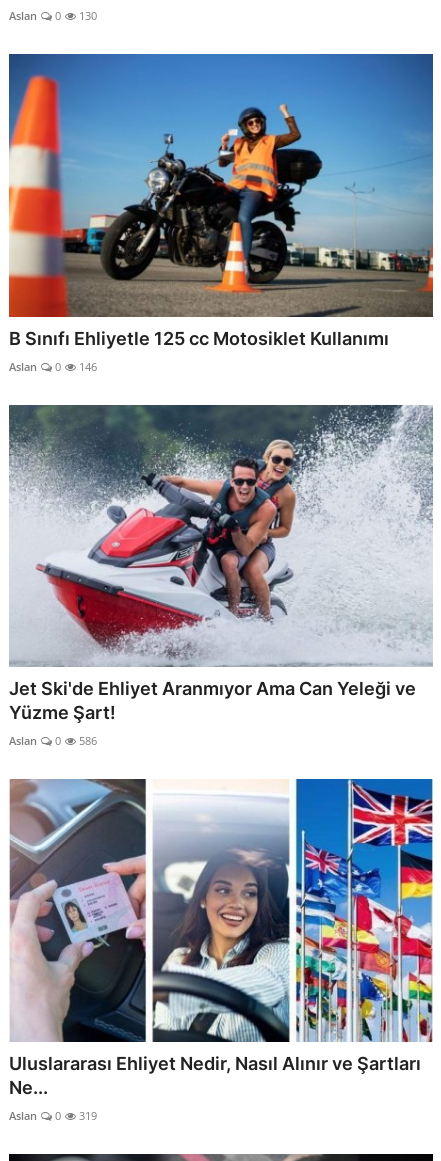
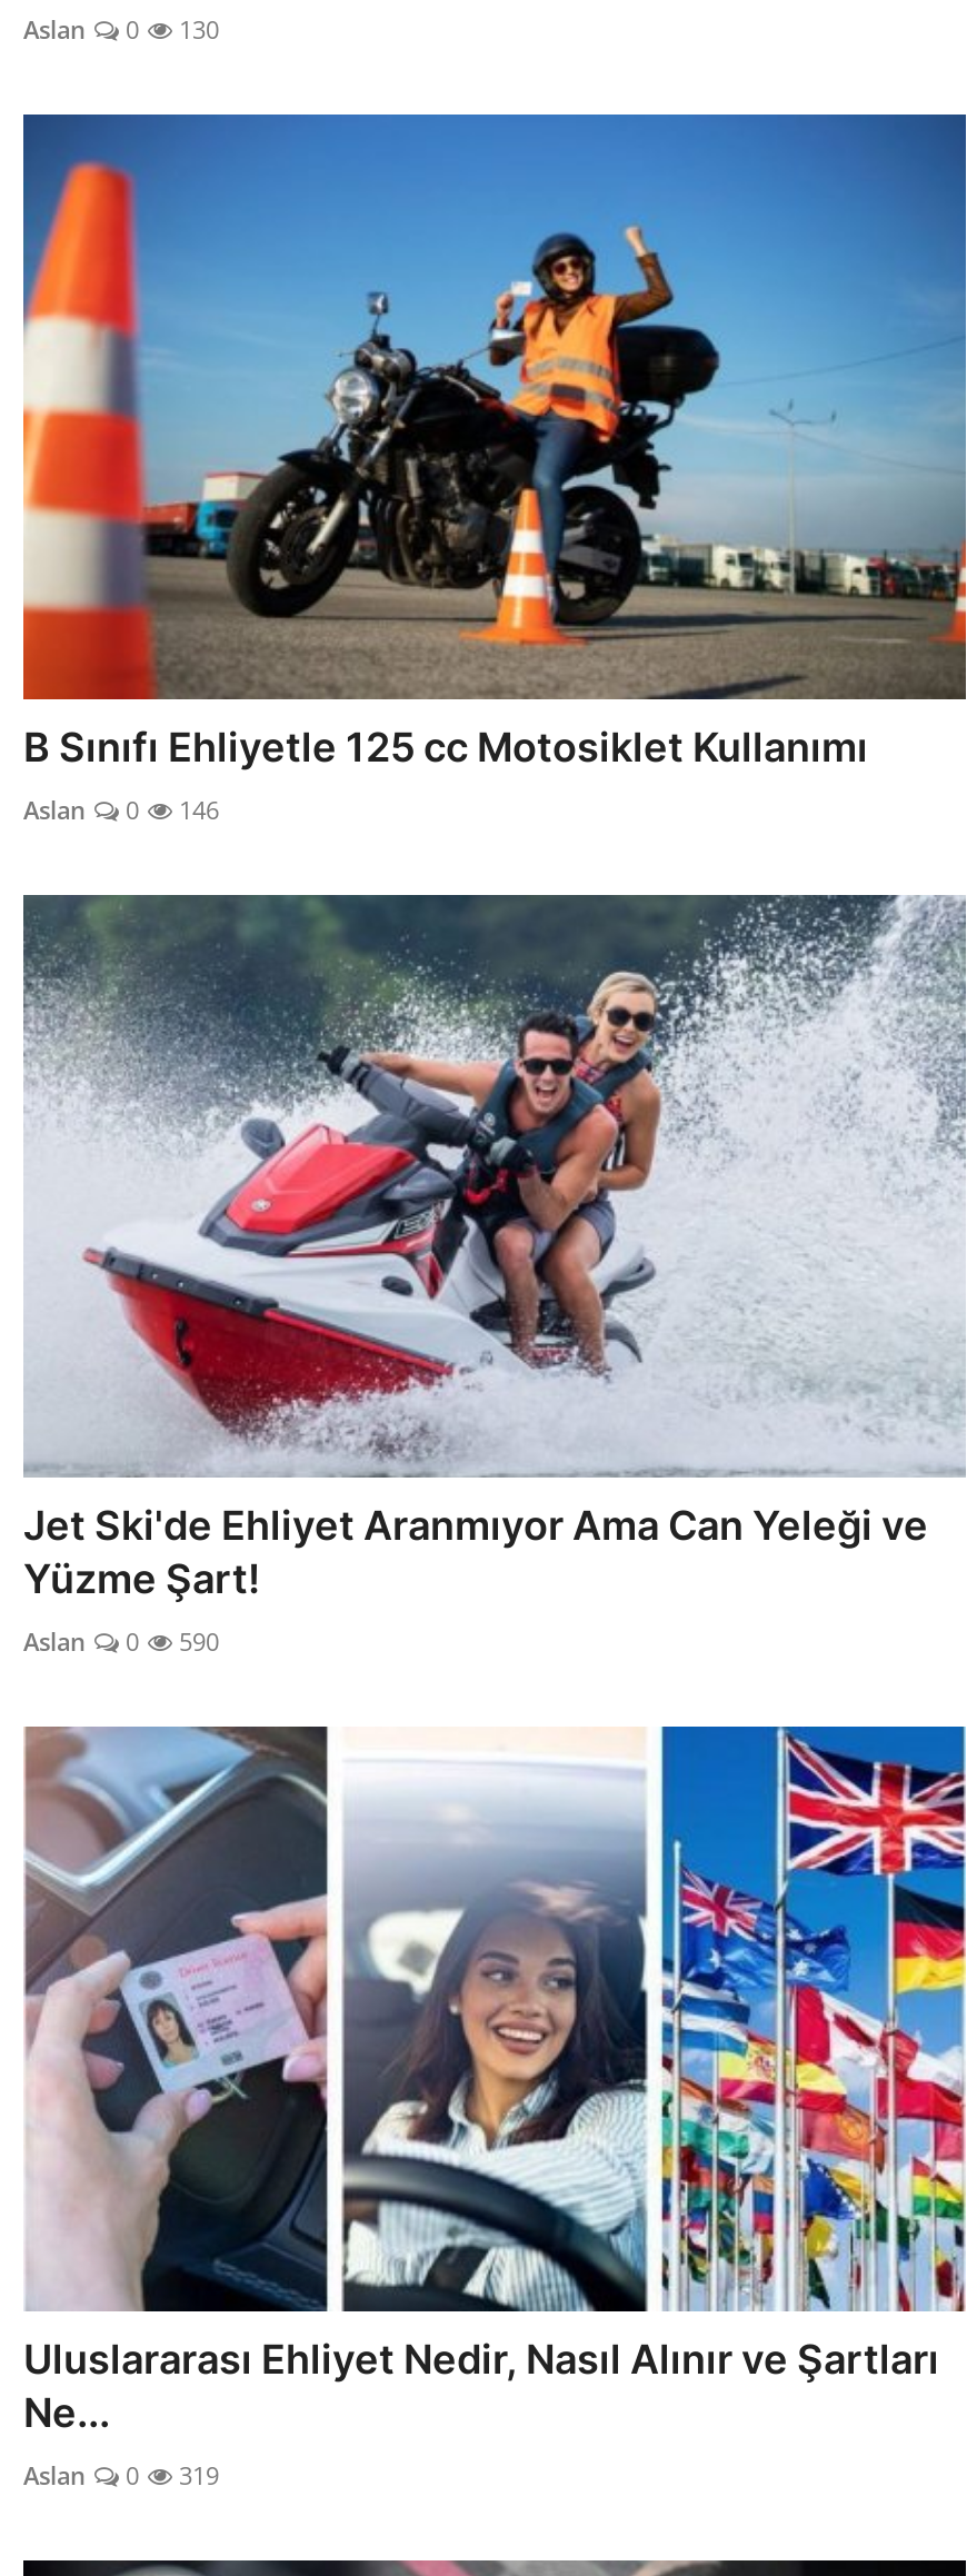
[9,733,97,748] Aslan 0 586 -> [23,1625,219,1658] Aslan 0 590

